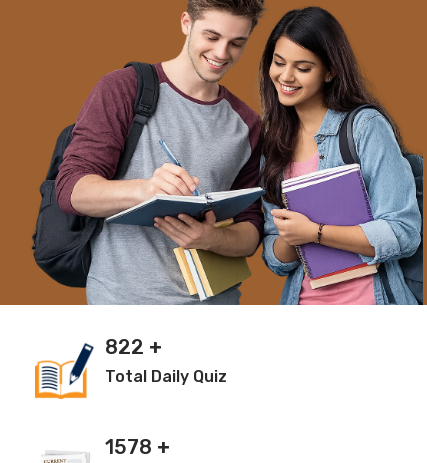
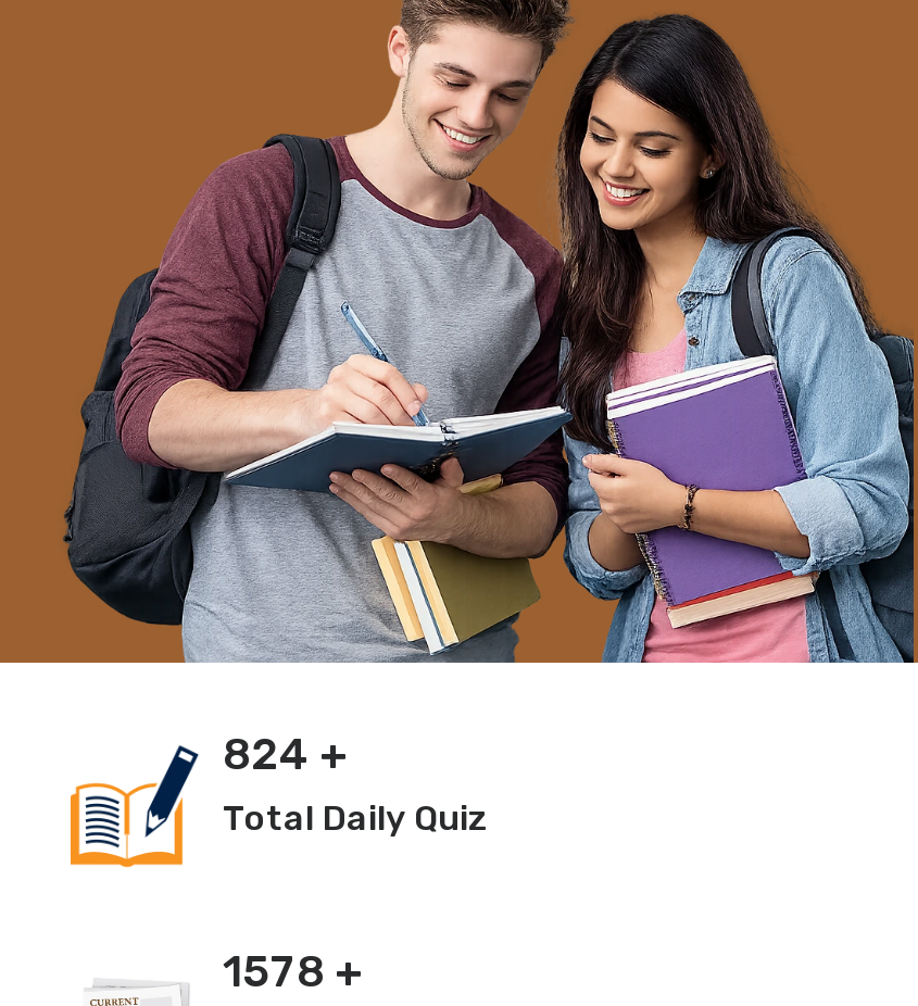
[105,335,162,359] 822 + -> [223,728,349,780] 824 +

